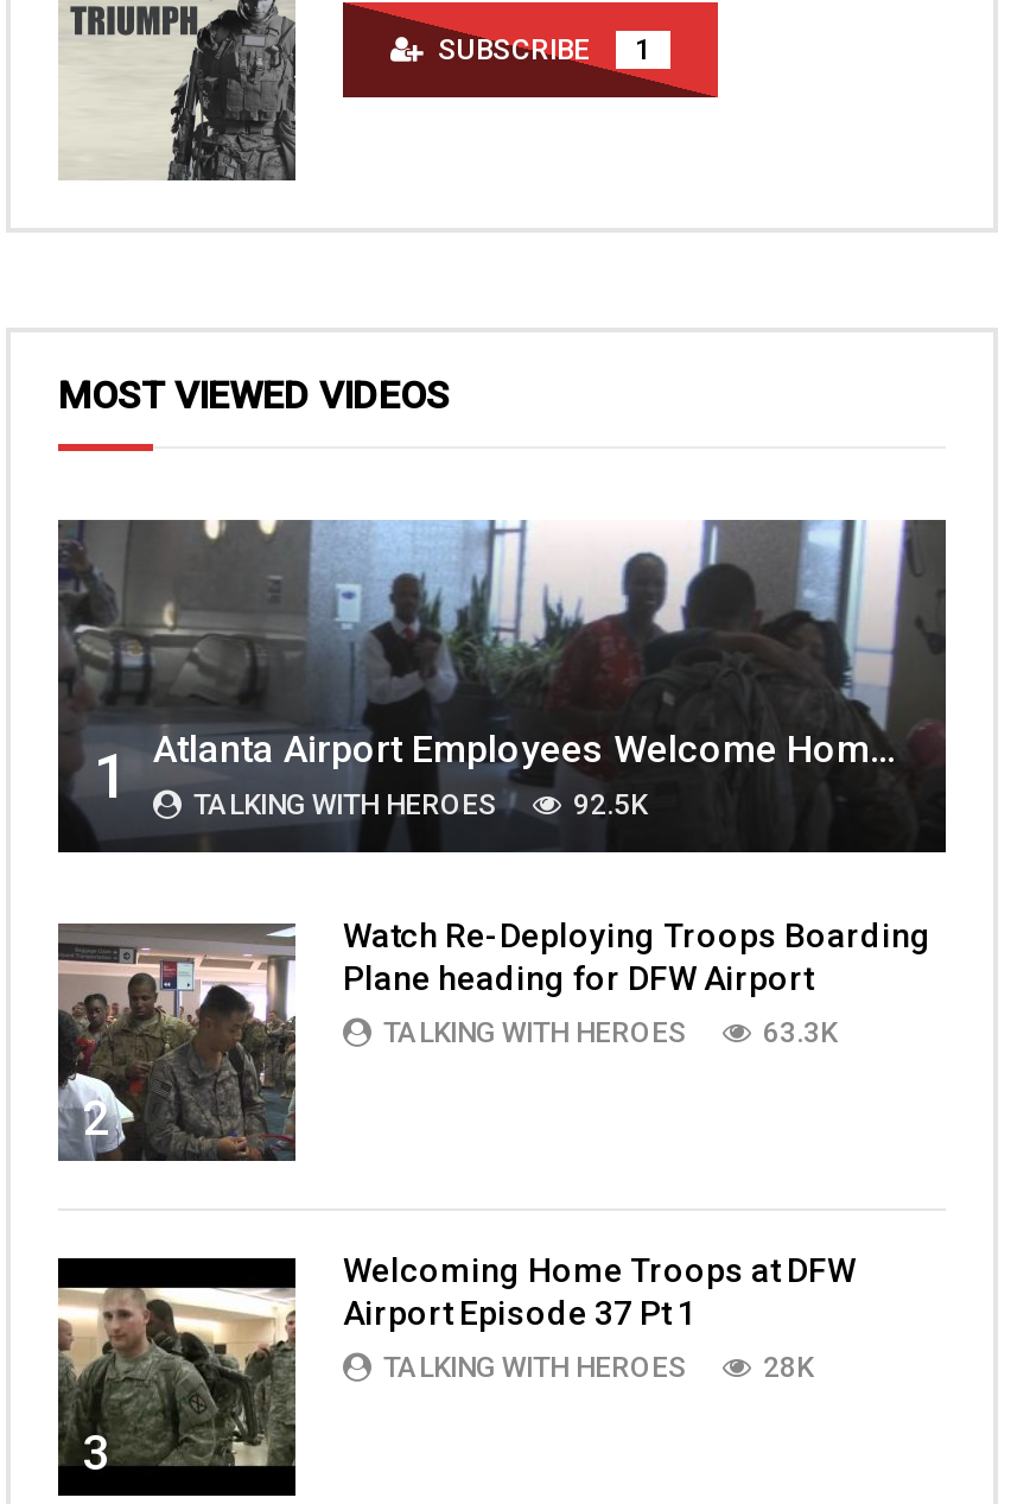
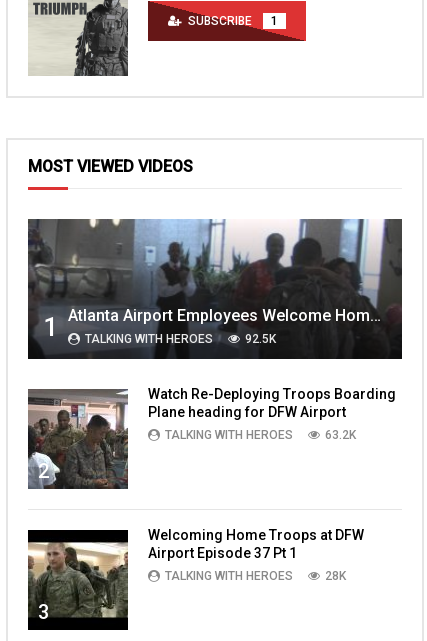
[763,1017,837,1050] 63.3K -> [325,428,356,442] 63.2K

